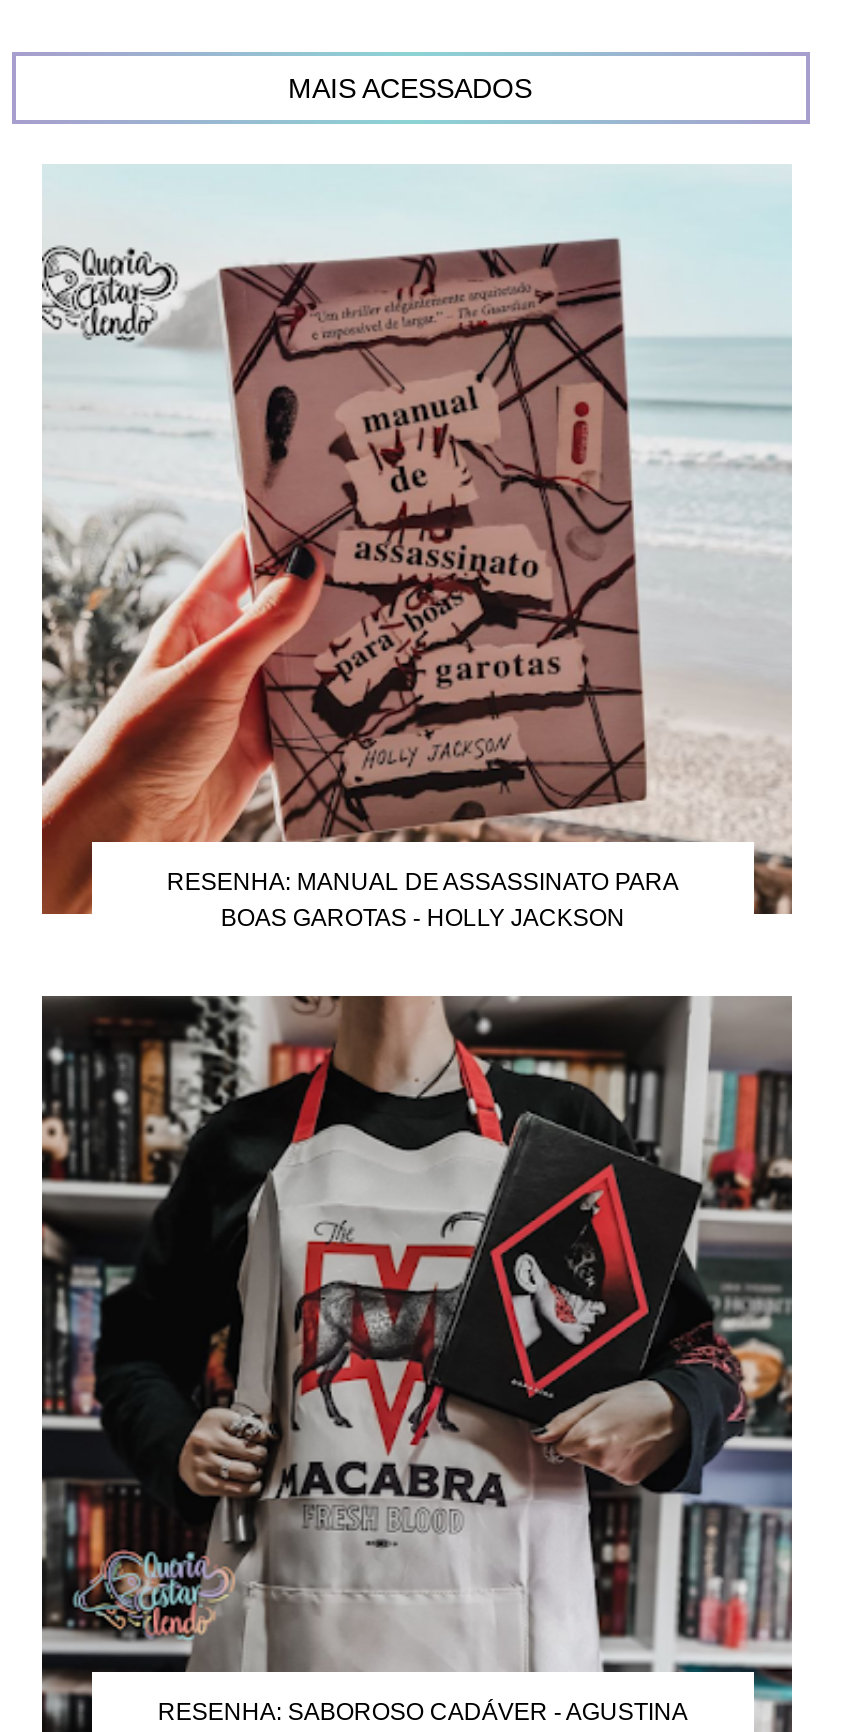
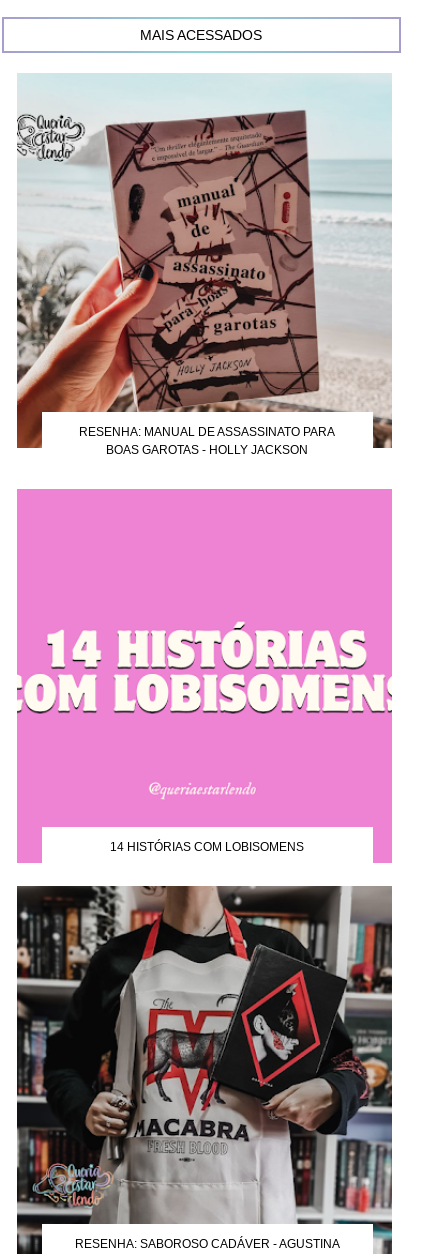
none -> [17,489,392,864] [image] | 14 HISTÓRIAS COM LOBISOMENS

